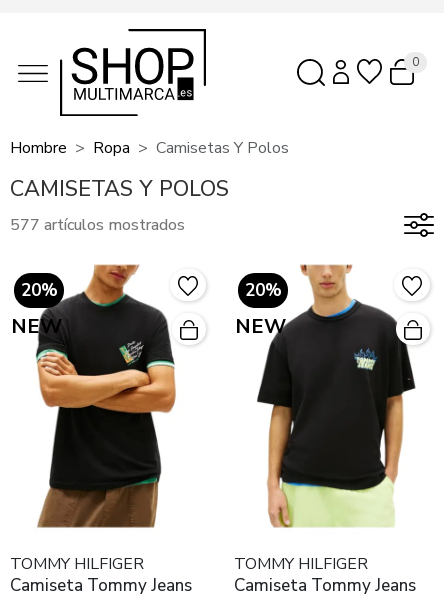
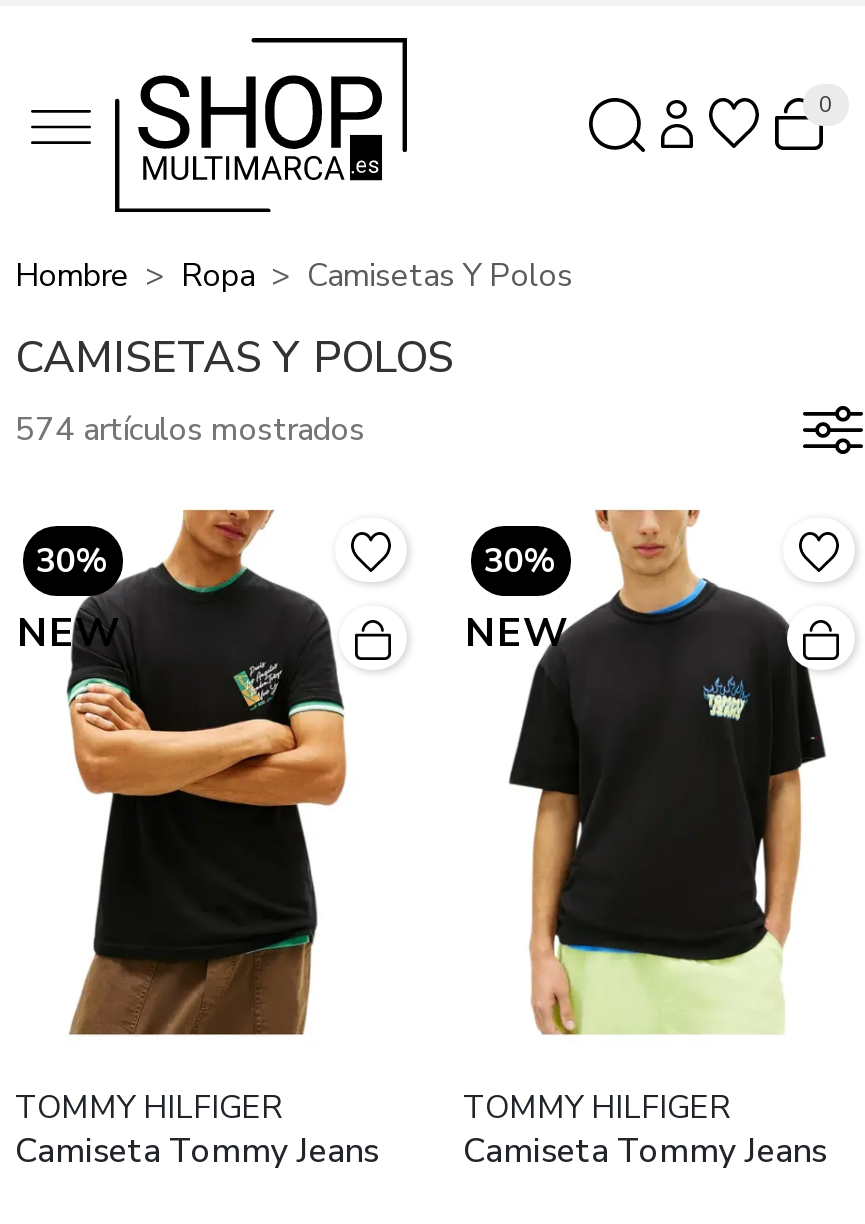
[10,214,185,236] 577 artículos mostrados -> [15,408,365,452] 574 artículos mostrados
[20,279,57,302] 20% -> [36,537,110,583] 30%
[244,279,281,302] 20% -> [484,537,558,583] 30%

